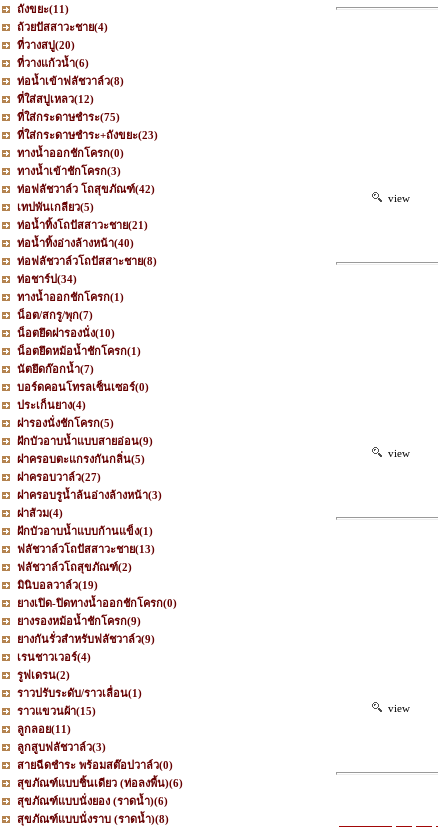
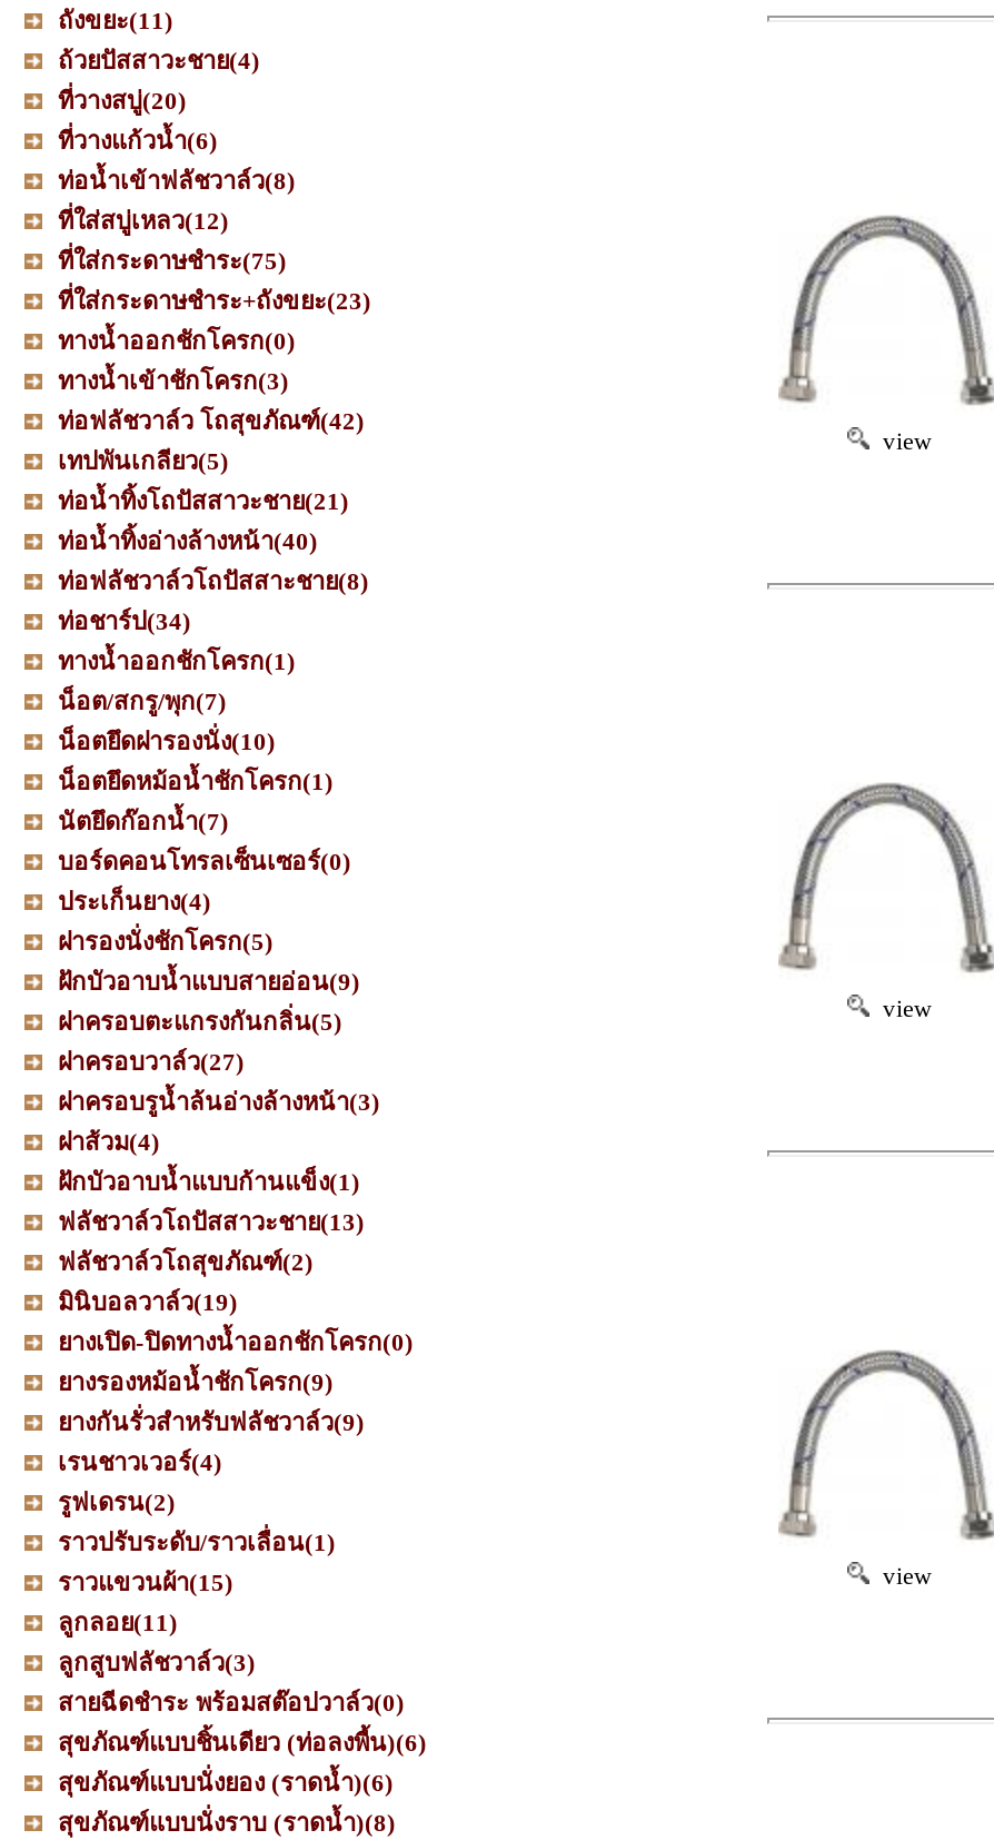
none -> [776,214,987,407] [image]
none -> [776,781,987,975] [image]
none -> [776,1348,987,1542] [image]

